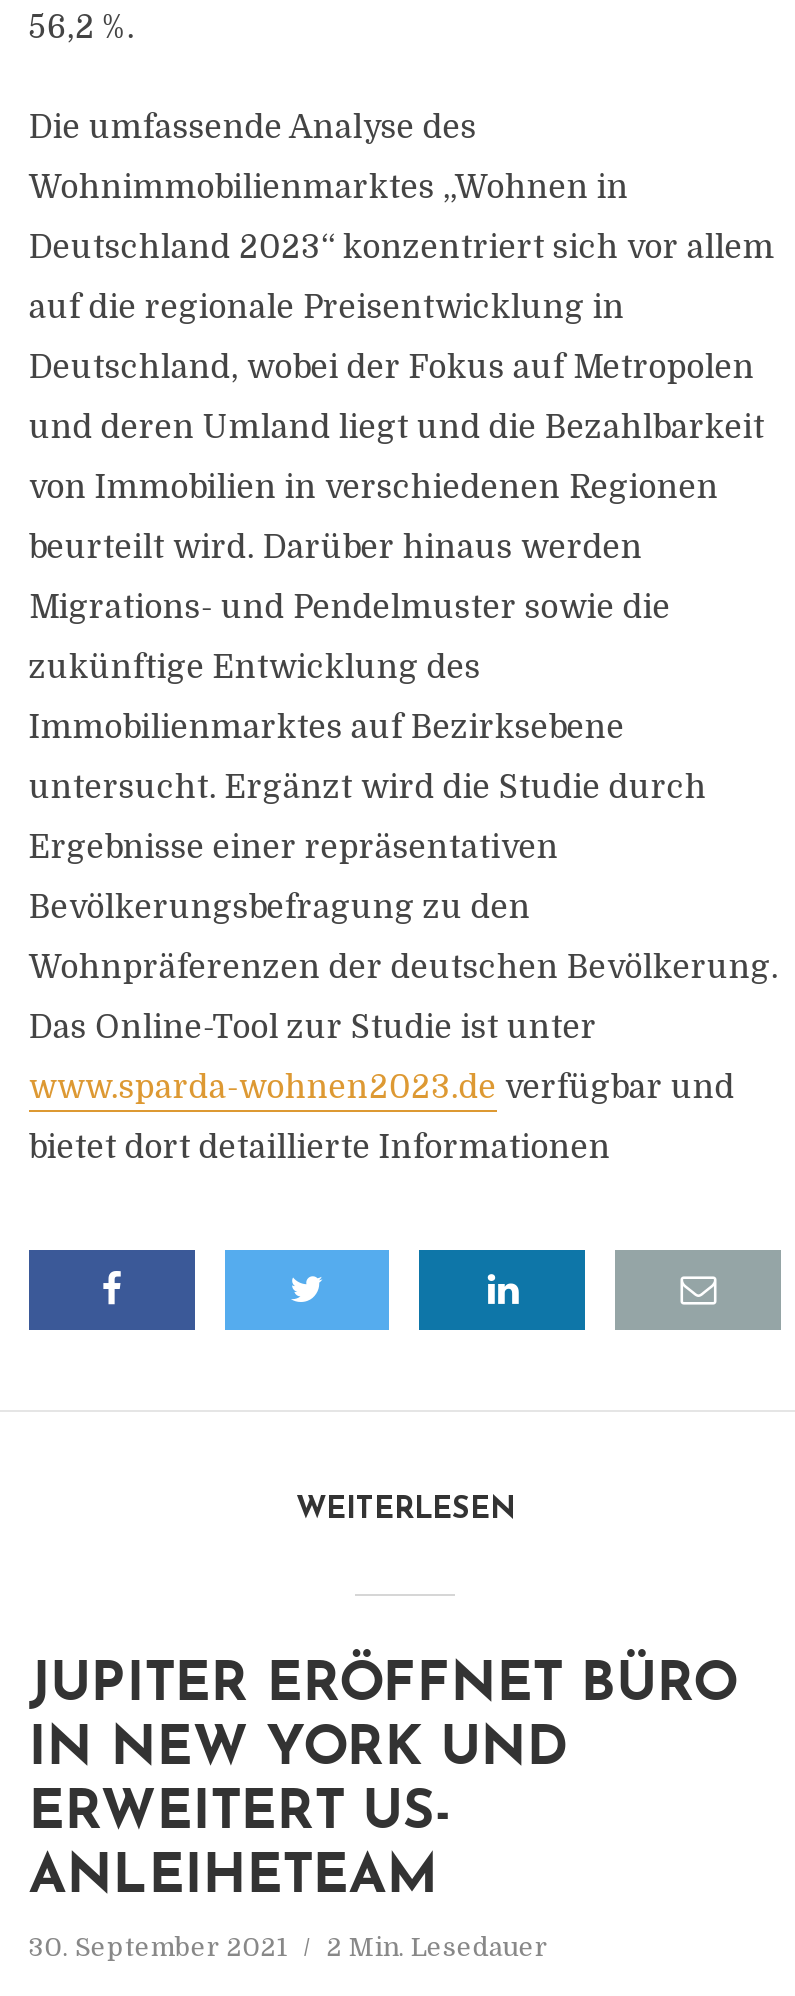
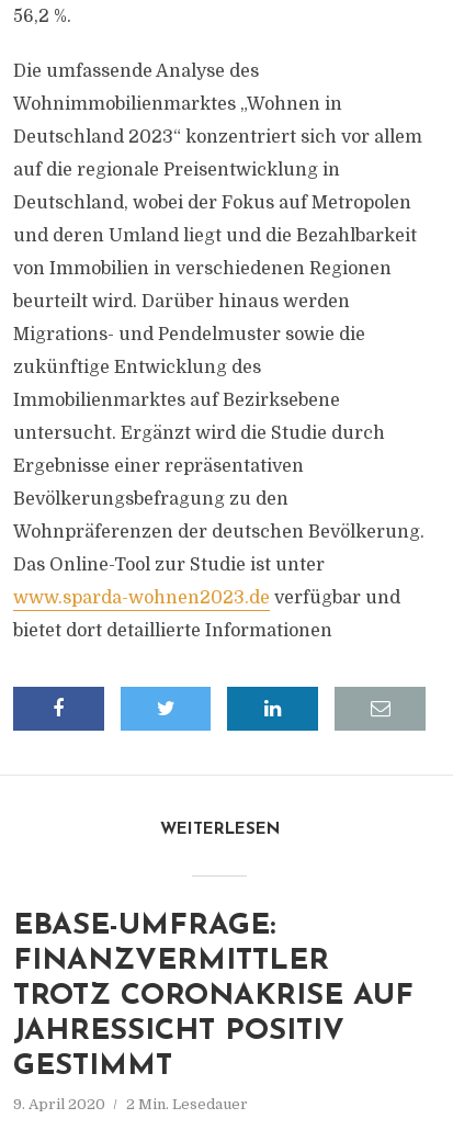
[29,1660,737,1906] JUPITER ERÖFFNET BÜRO | IN NEW YORK UND | ERWEITERT US- | ANLEIHETEAM -> [13,912,413,1082] EBASE-UMFRAGE: | FINANZVERMITTLER | TROTZ CORONAKRISE AUF | JAHRESSICHT POSITIV | GESTIMMT
[29,1932,549,1962] 30. September 2021 2 Min. Lesedauer -> [13,1096,248,1112] 9. April 2020 2 Min. Lesedauer

